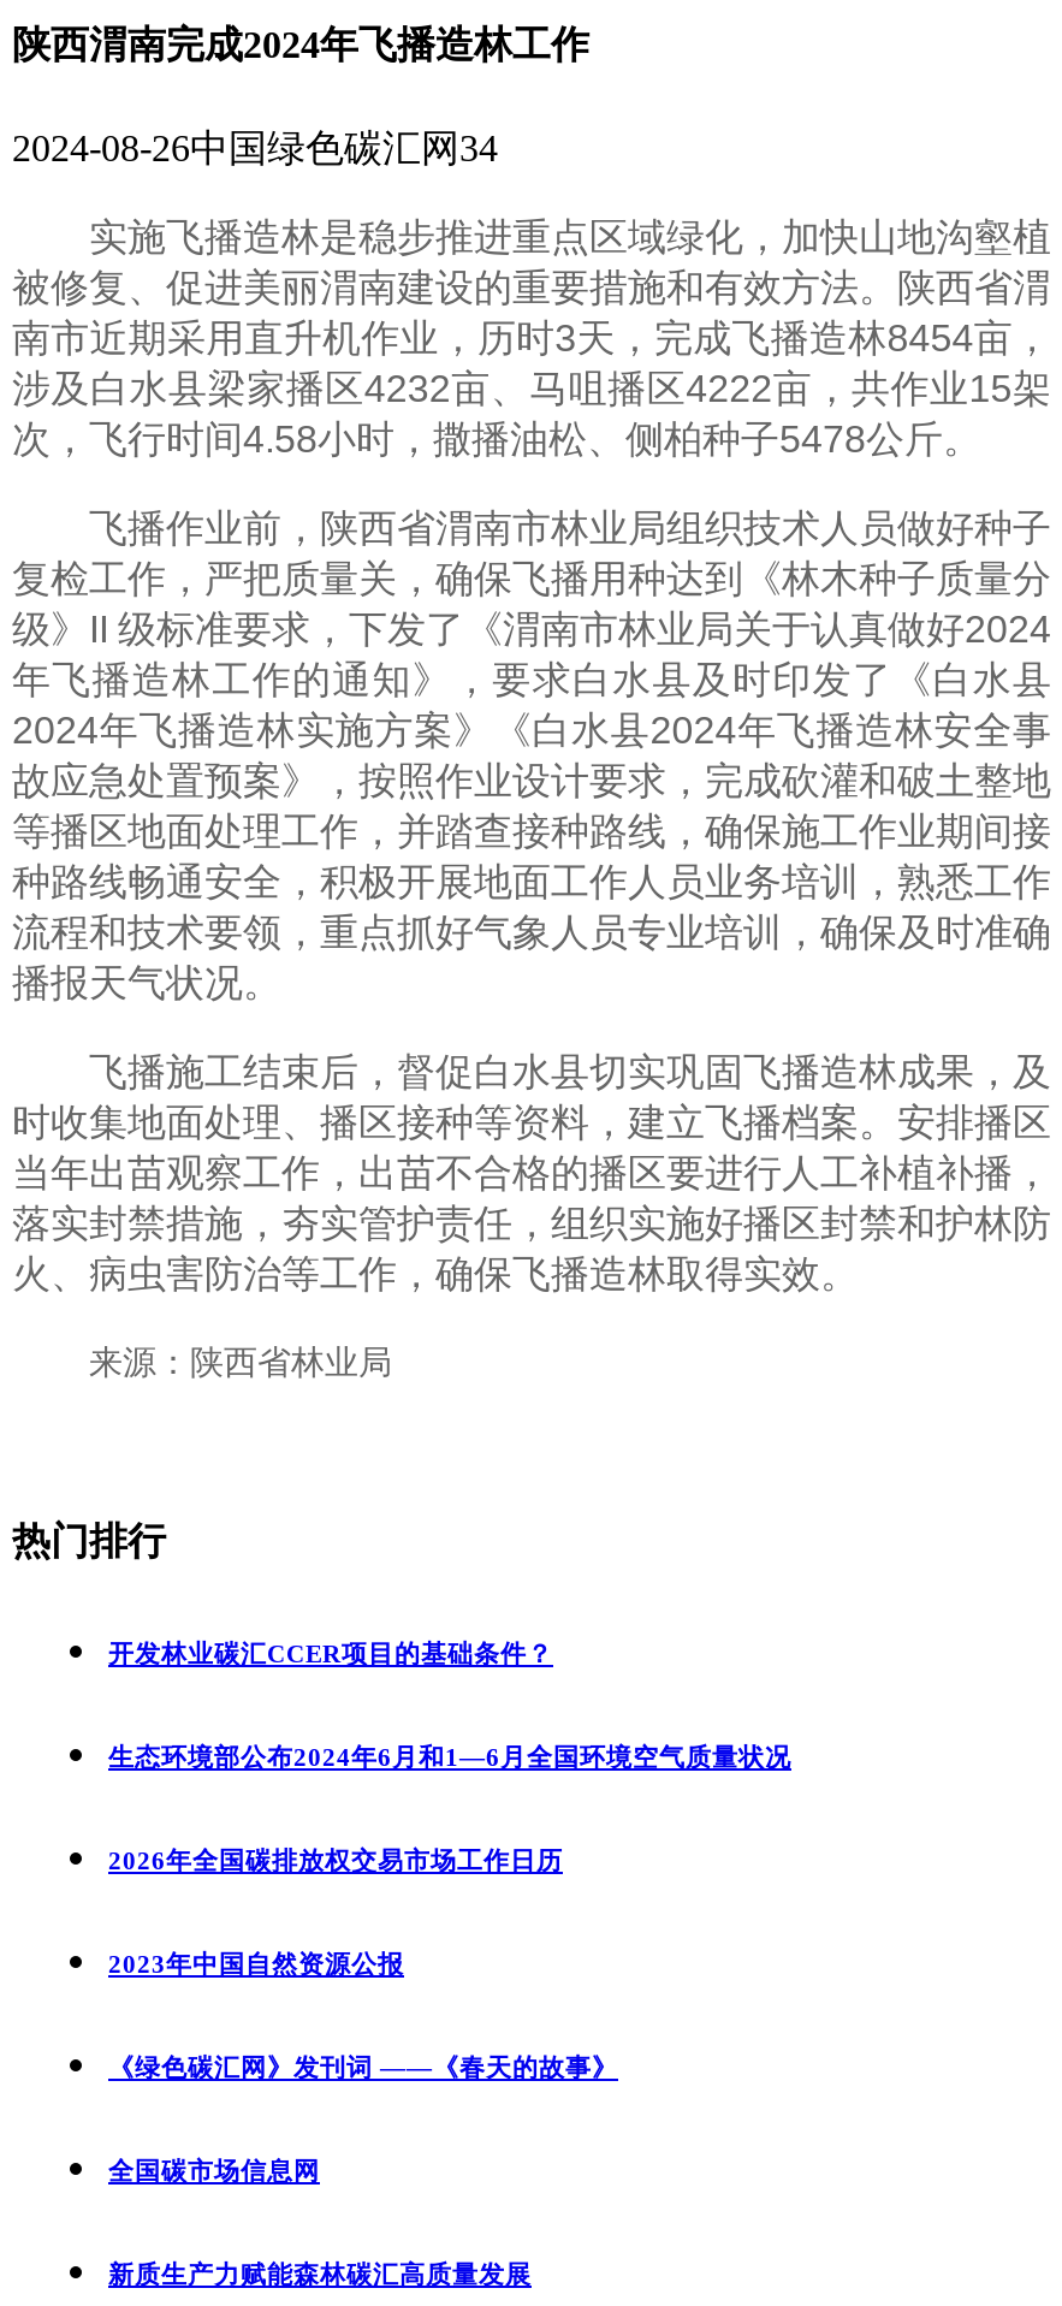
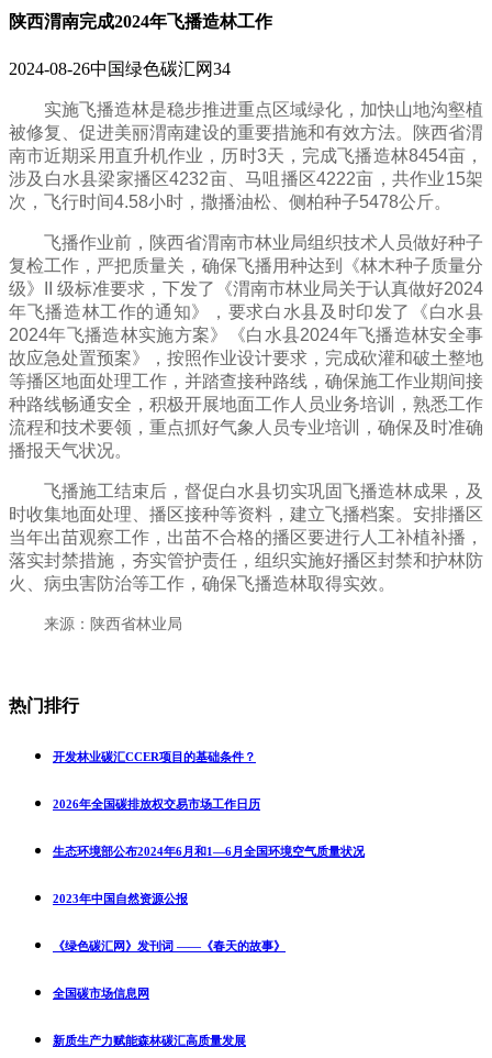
moved [108,1741,791,1770] -> [53,844,365,858]: 生态环境部公布2024年6月和1—6月全国环境空气质量状况
moved [108,1845,563,1873] -> [53,797,260,810]: 2026年全国碳排放权交易市场工作日历

